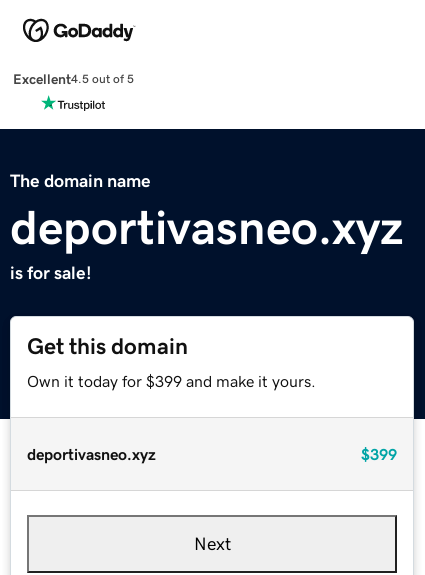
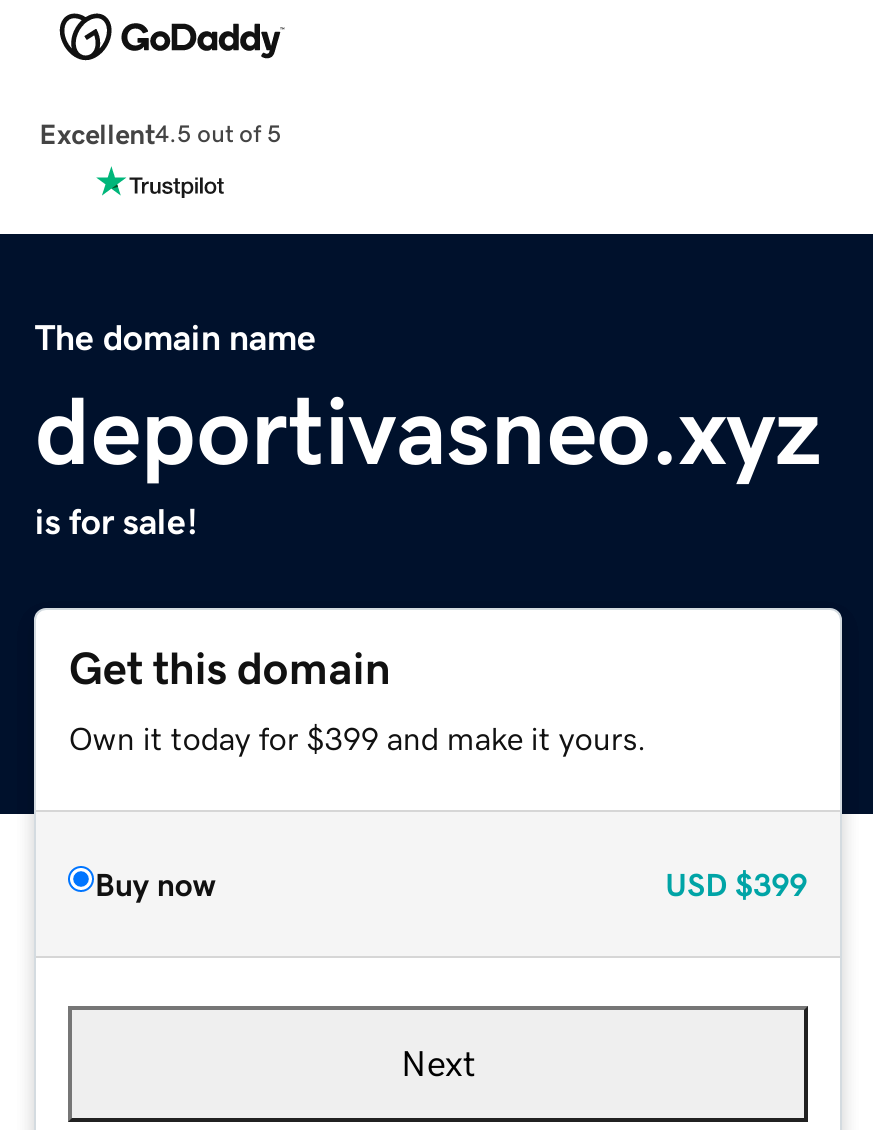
[27,446,397,462] deportivasneo.xyz | $399 -> [95,867,807,899] Buy now | USD $399

